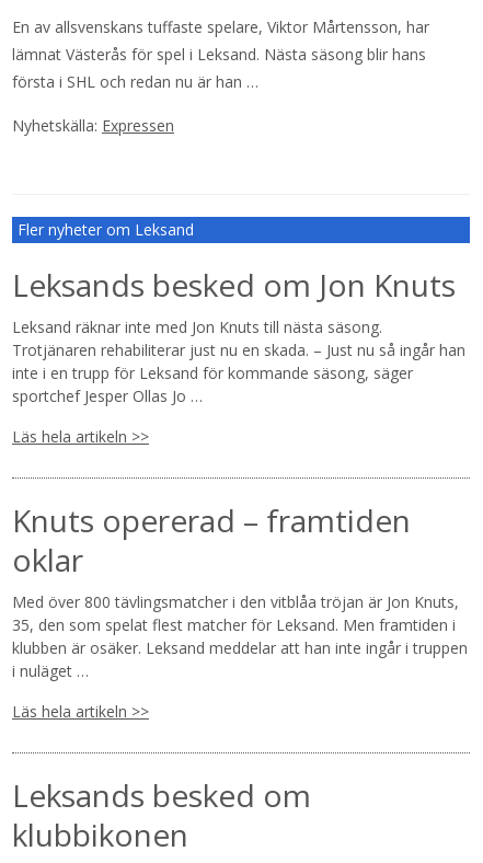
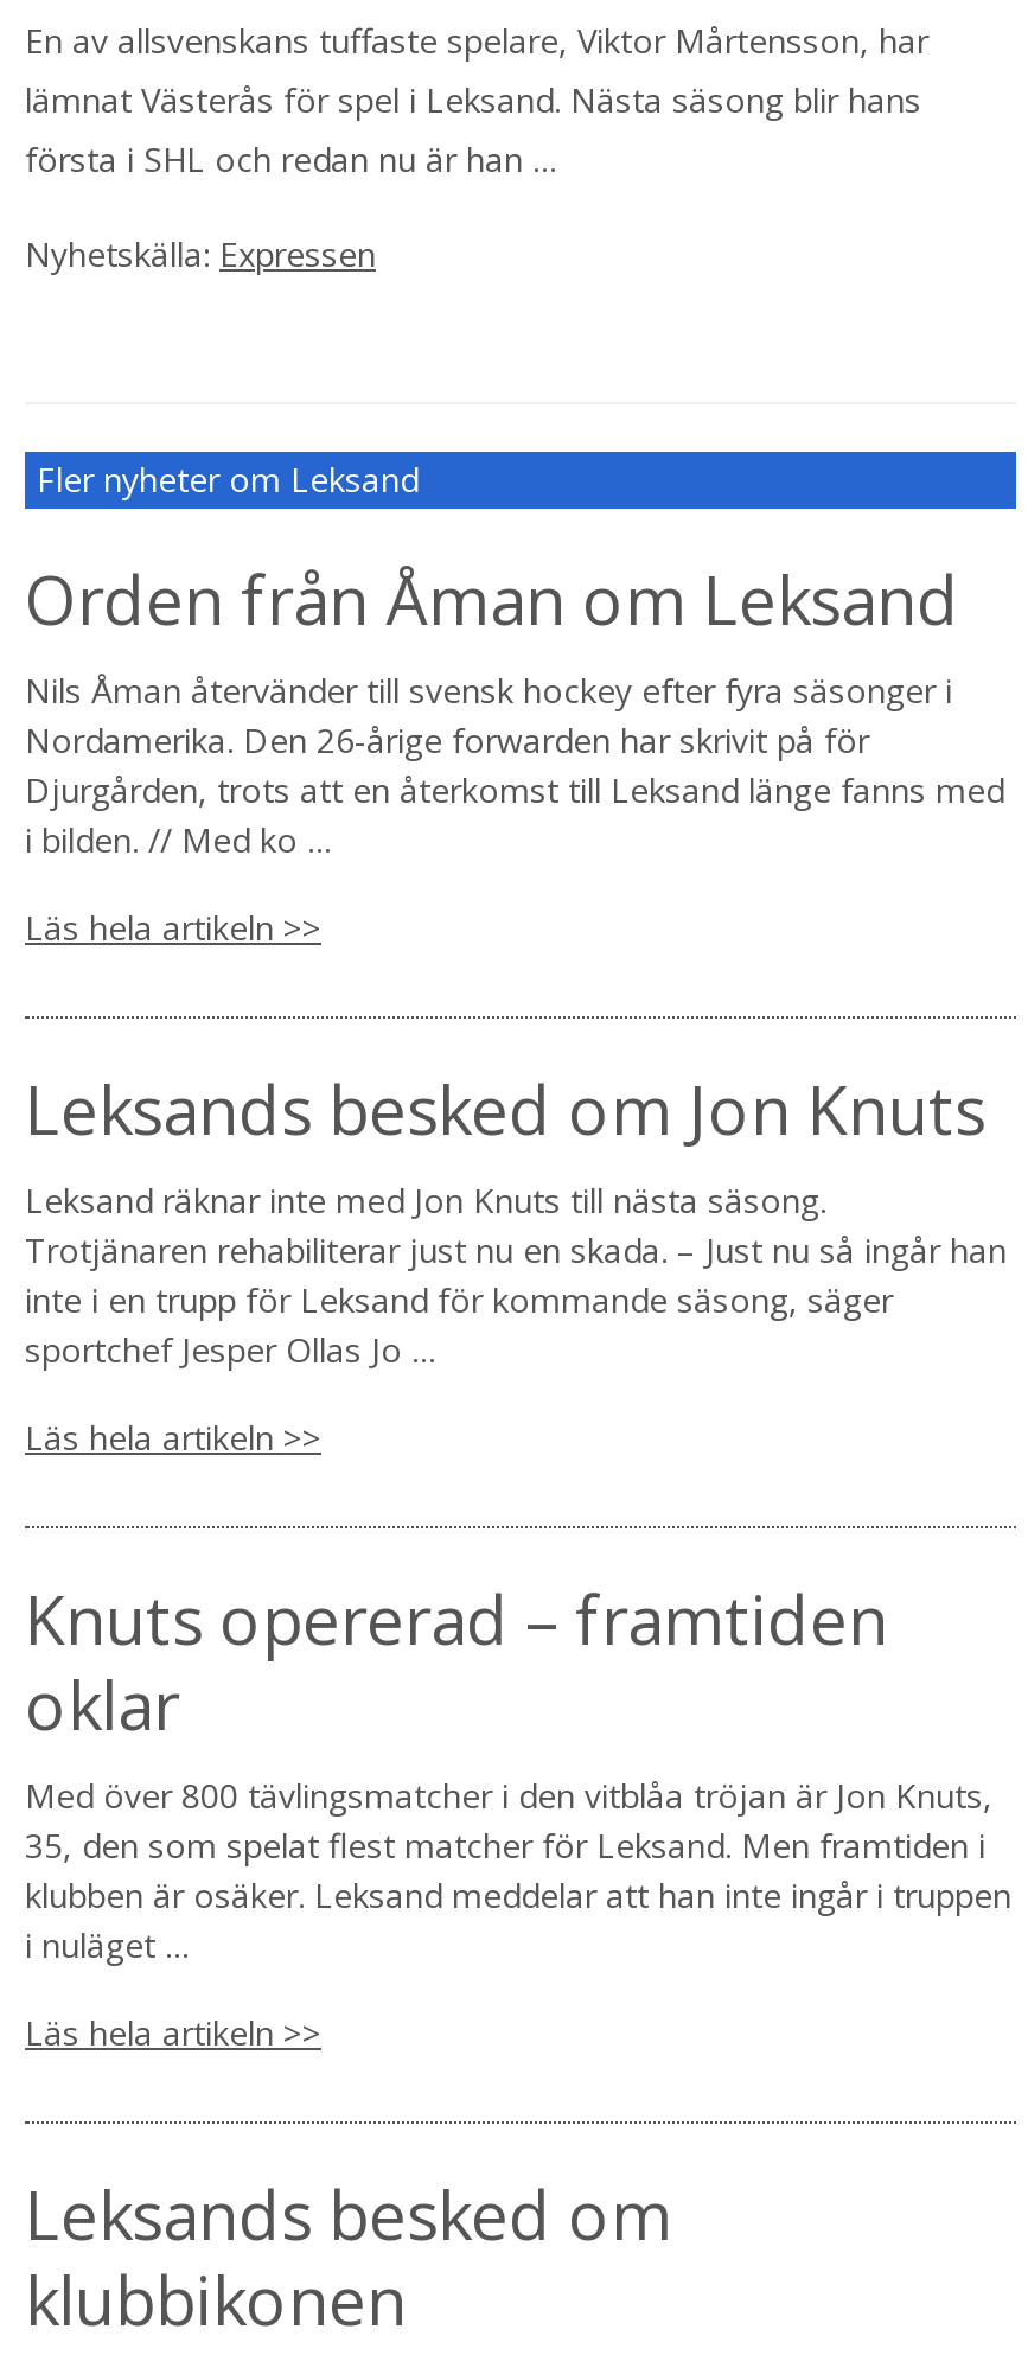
none -> [25,553,1004,949] Orden från Åman om Leksand | Nils Åman återvänder till svensk hockey efter fyra säsonger i | Nordamerika. Den 26-årige forwarden har skrivit på för | Djurgården, trots att en återkomst till Leksand länge fanns med | i bilden. // Med ko … | Läs hela artikeln >>

